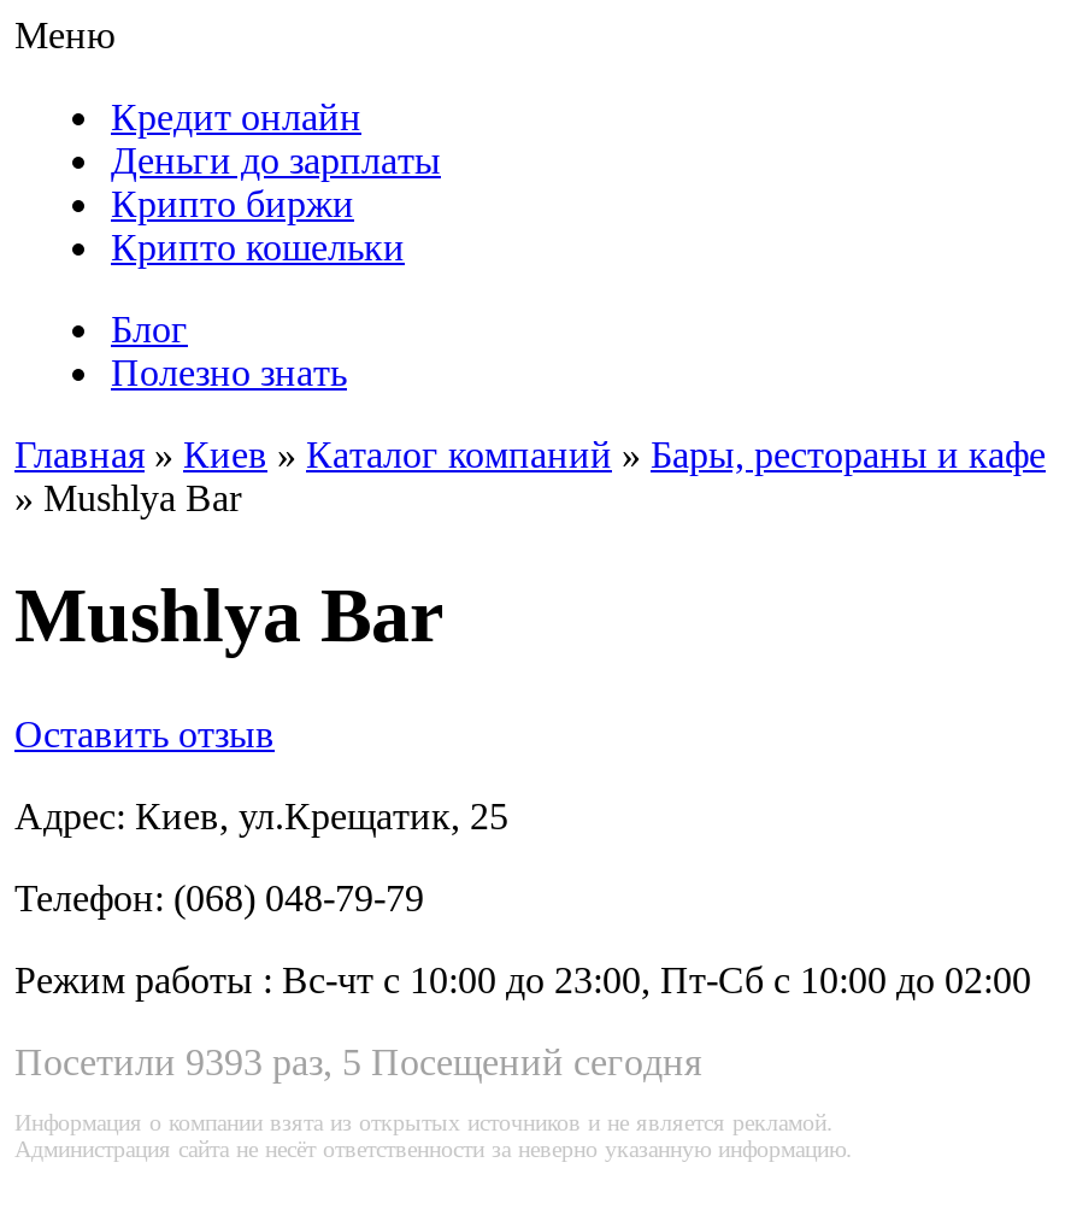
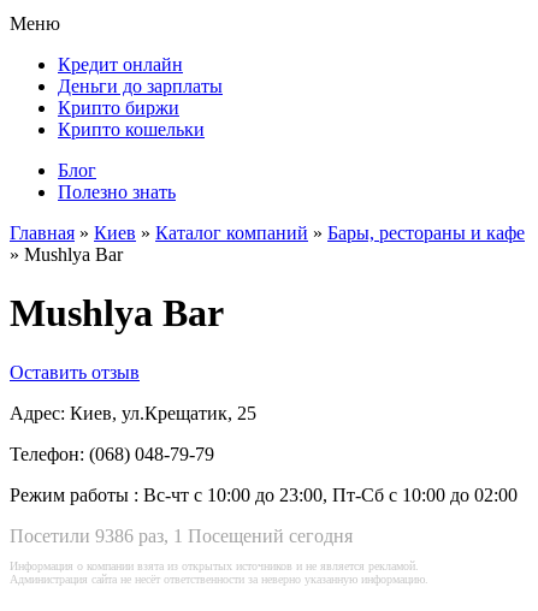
[14,1041,701,1082] Посетили 9393 раз, 5 Посещений сегодня -> [10,525,353,546] Посетили 9386 раз, 1 Посещений сегодня

